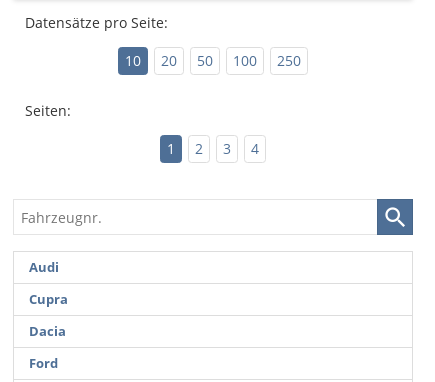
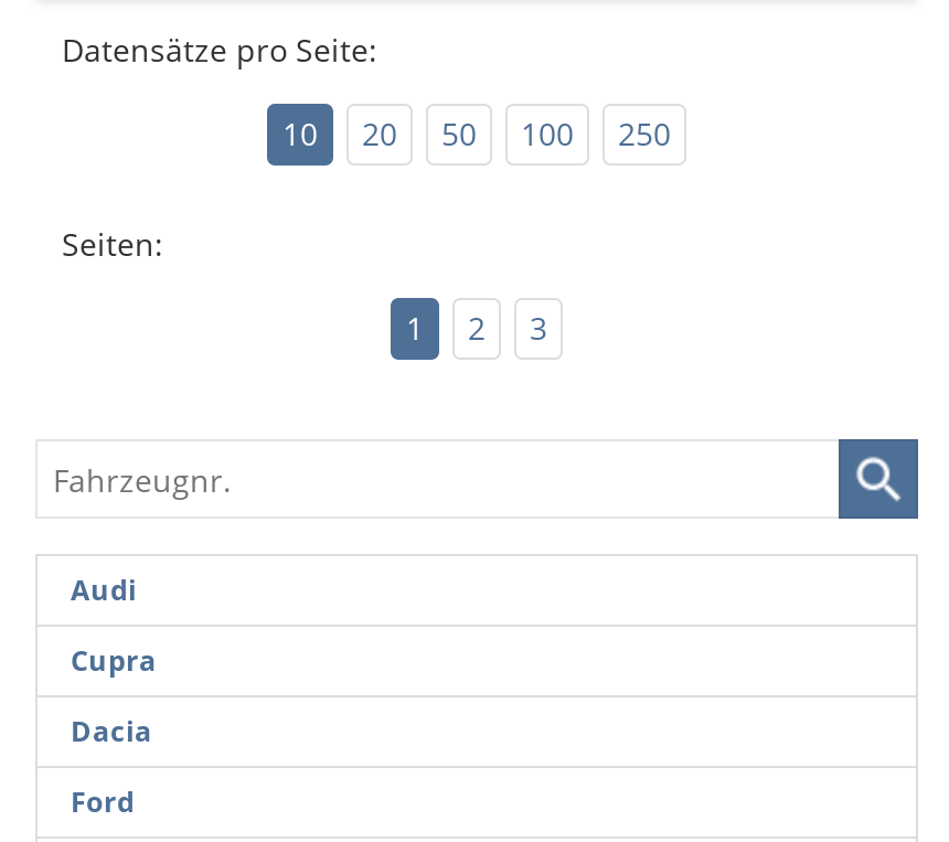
[251,139,259,158] 4 -> none

